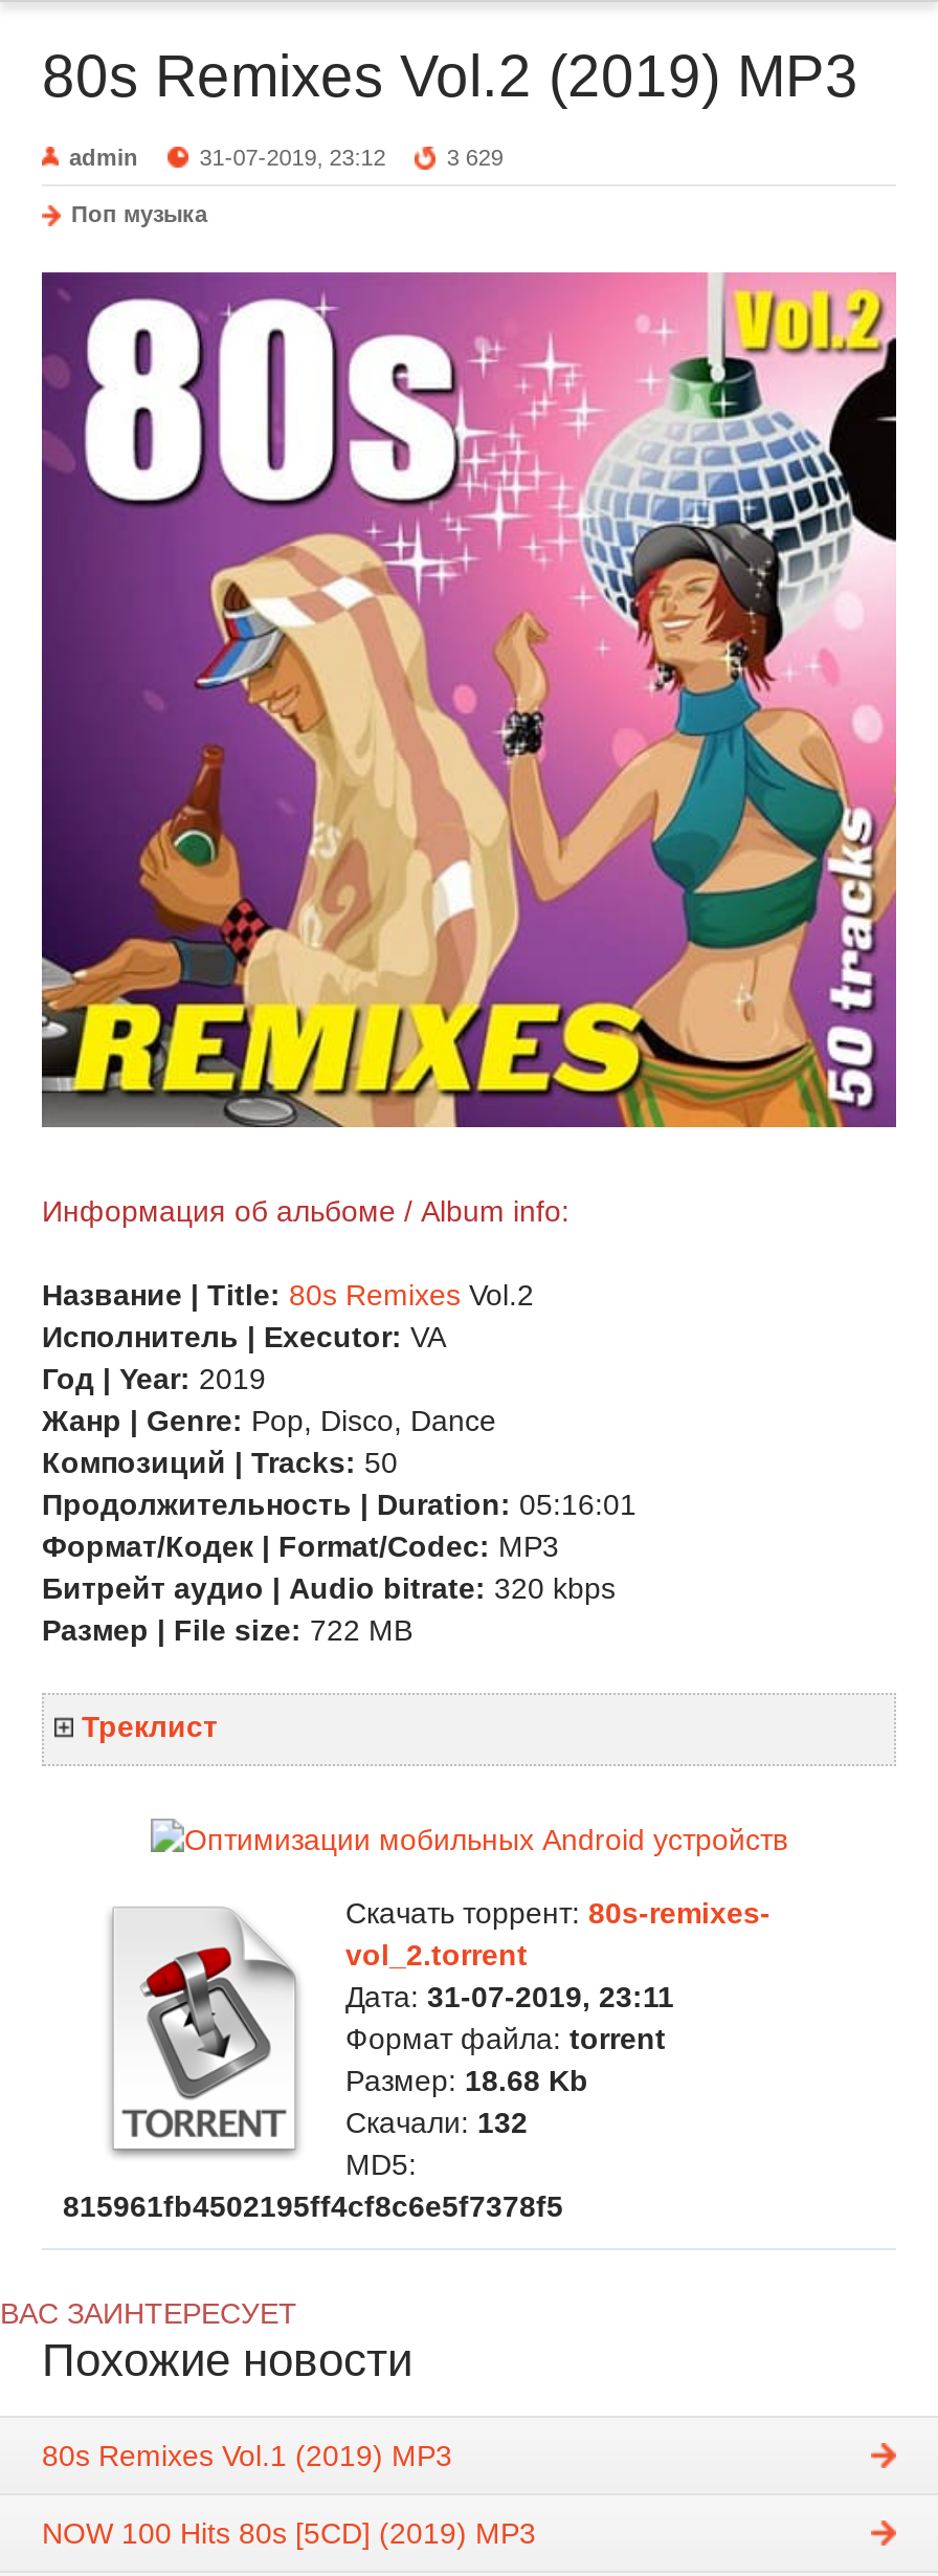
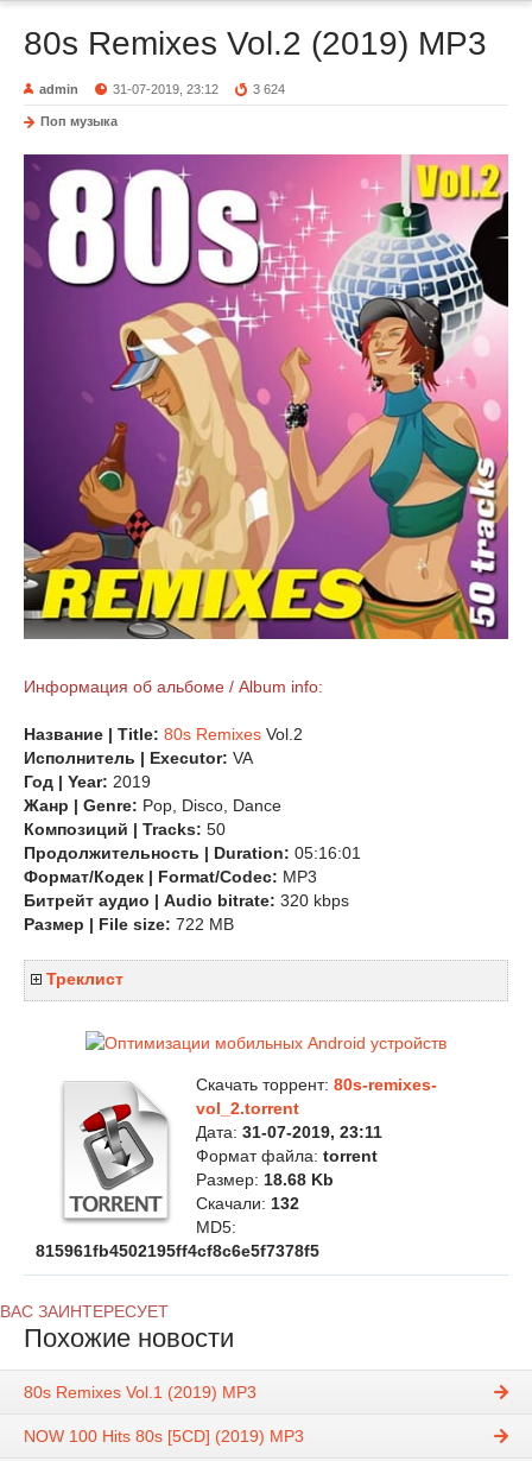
[447,145,503,170] 3 629 -> [253,82,285,96] 3 624

